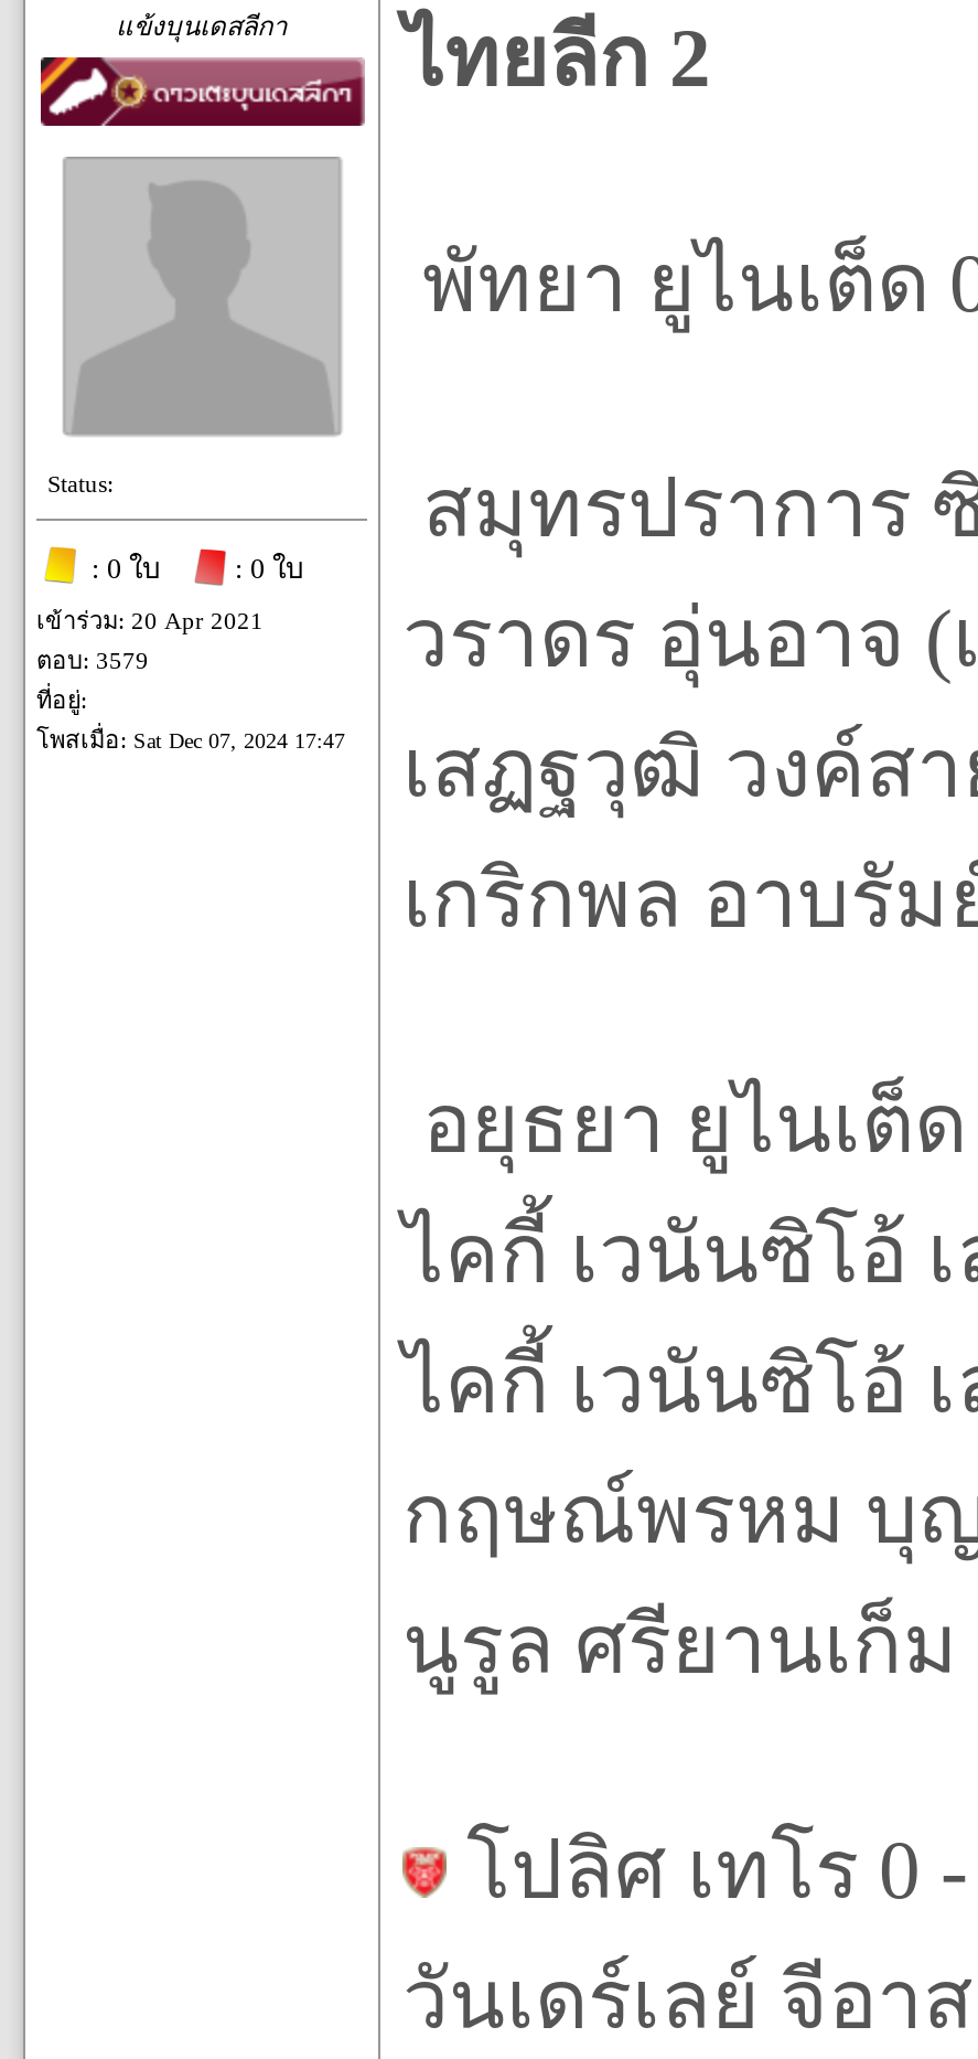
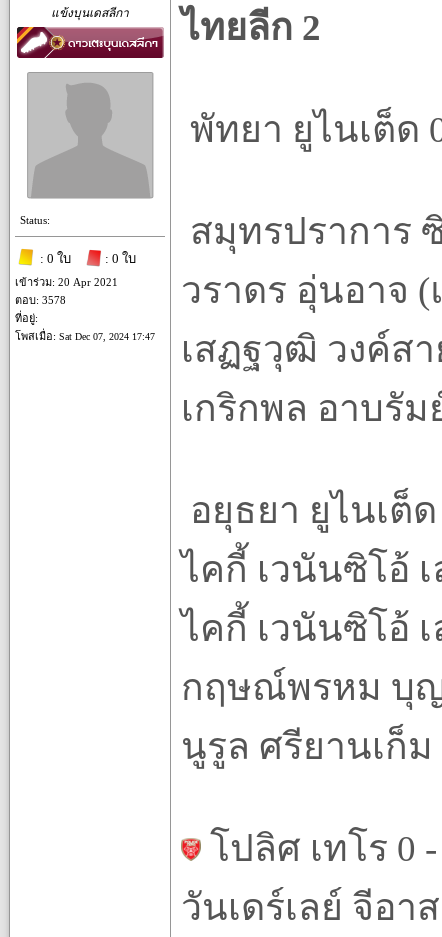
[36,647,149,673] ตอบ: 3579 -> [15,294,66,306] ตอบ: 3578

